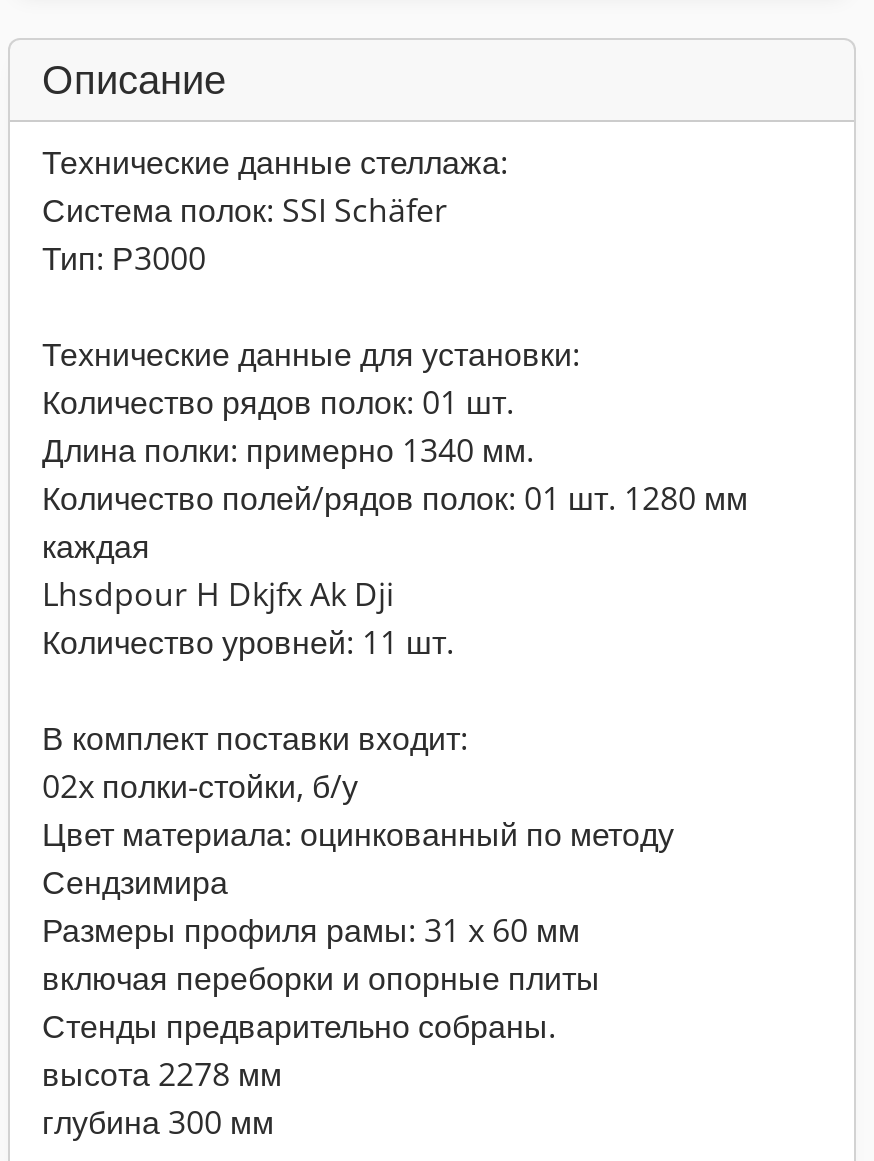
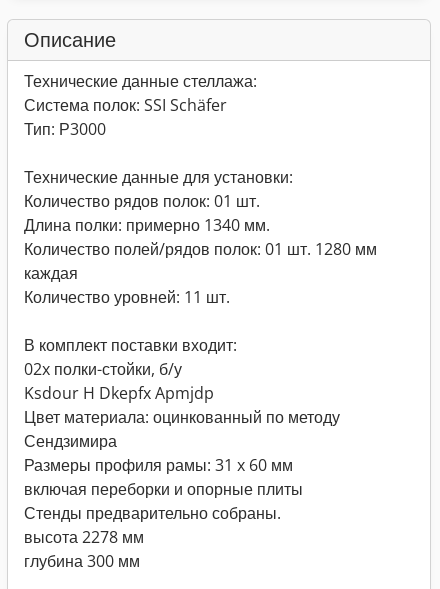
[42,572,394,616] Lhsdpour H Dkjfx Ak Dji -> none
moved [42,620,468,808] -> [24,286,237,380]: Количество уровней: 11 шт. | В комплект поставки входит: | 02x полки-стойки, б/у
none -> [24,382,214,404] Ksdour H Dkepfx Apmjdp

